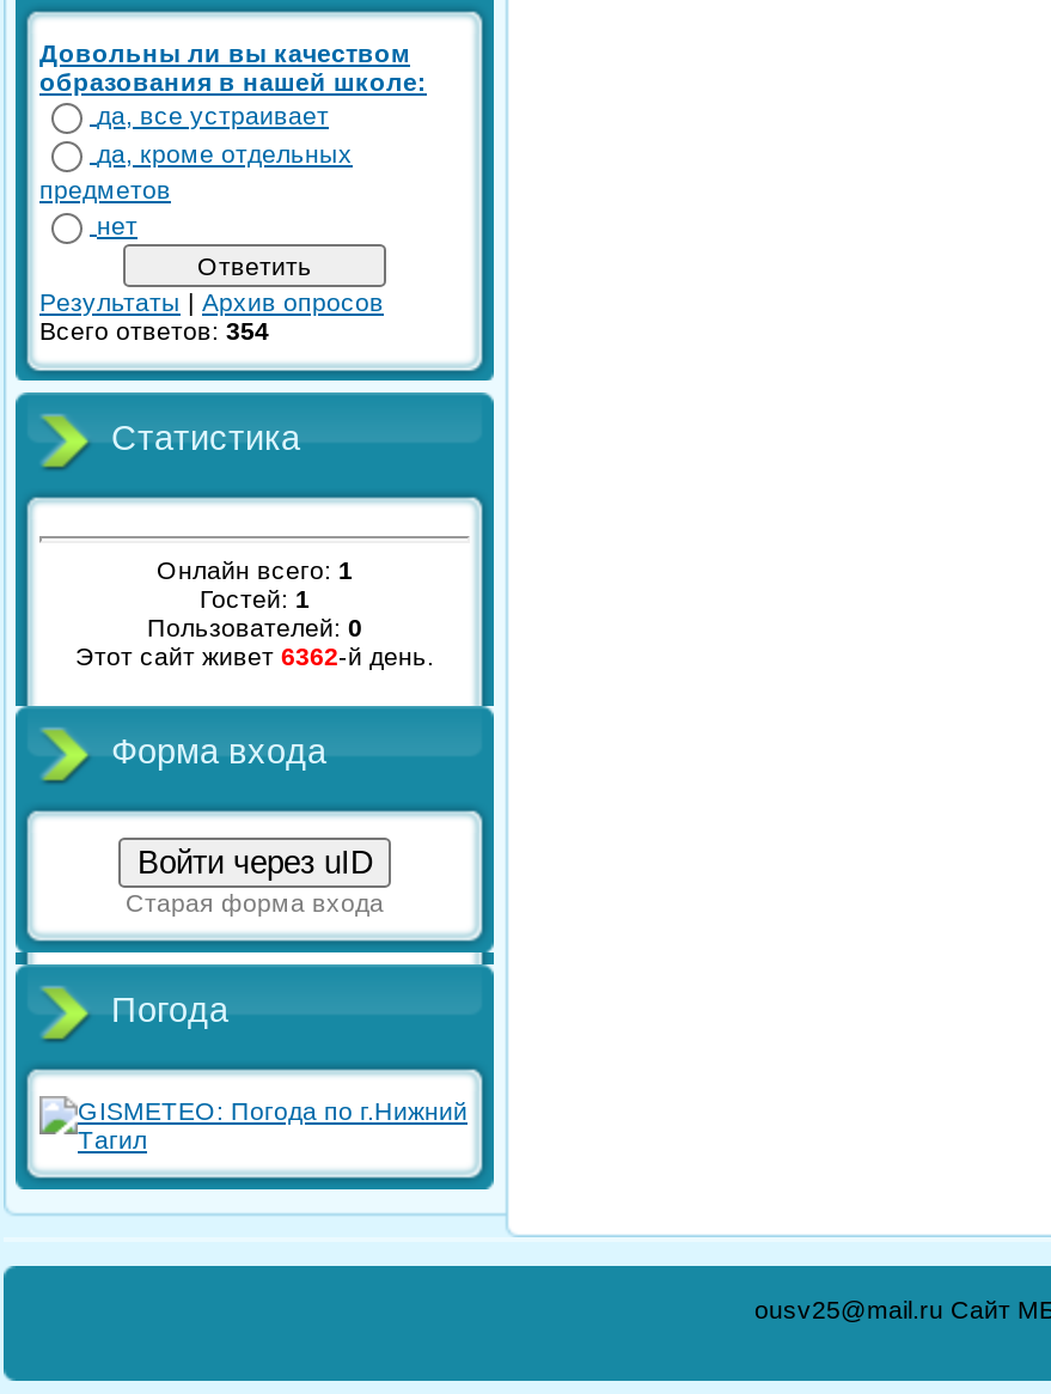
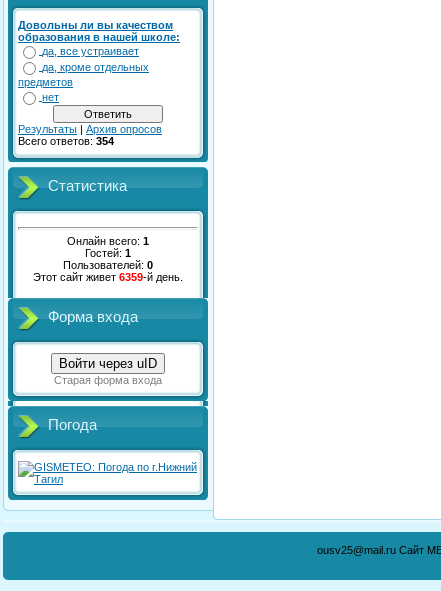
[75,642,434,671] Этот сайт живет 6362-й день. -> [33,271,183,283] Этот сайт живет 6359-й день.

